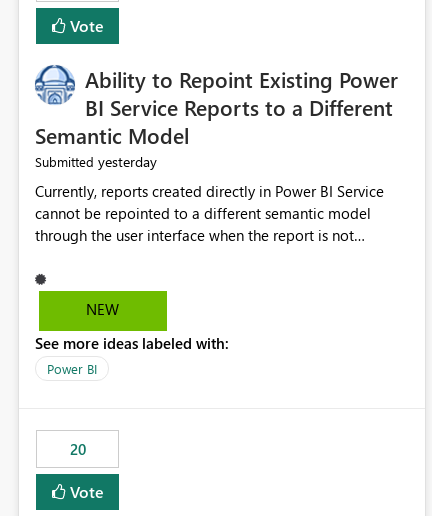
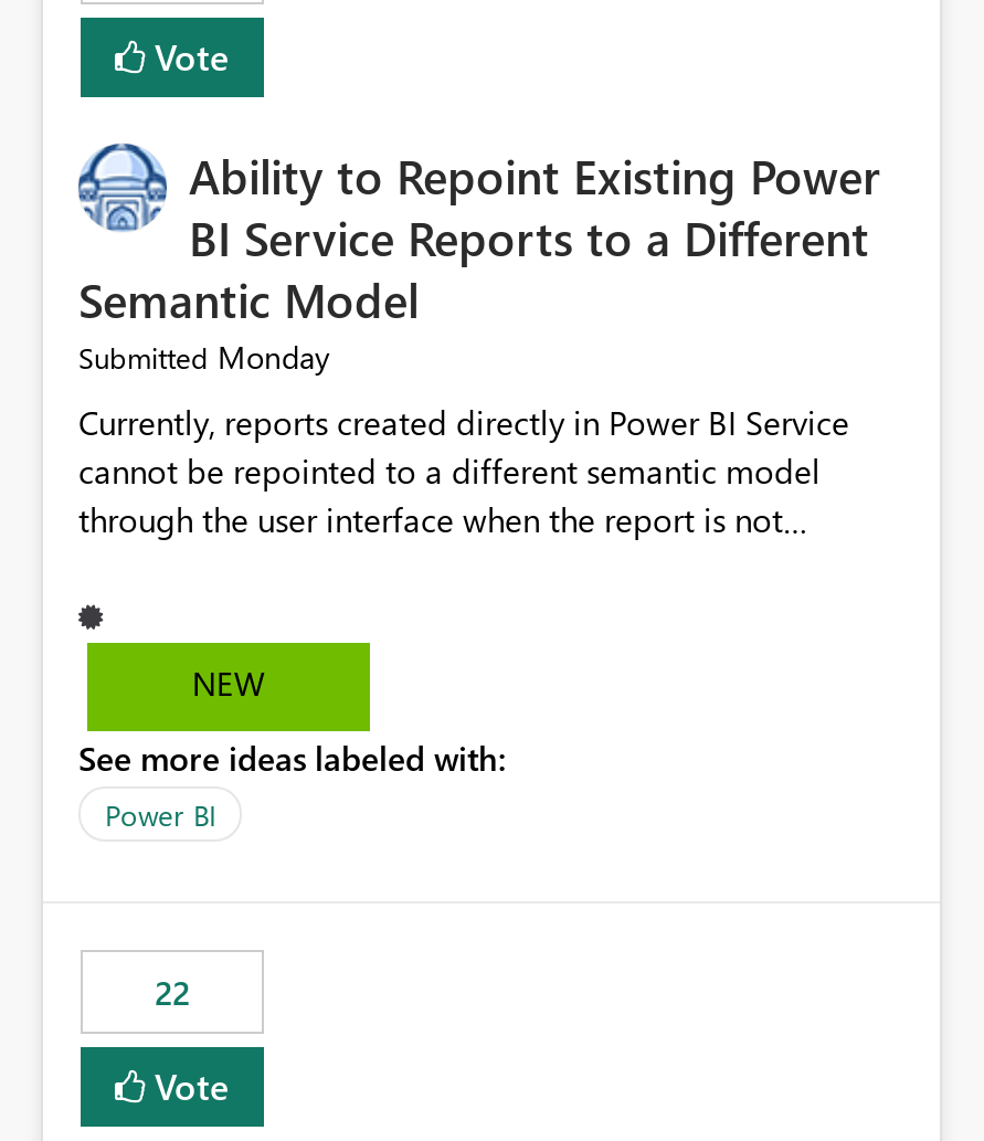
[35,152,157,171] Submitted yesterday -> [78,337,330,379] Submitted Monday
[69,439,85,459] 20 -> [155,971,190,1015] 22

